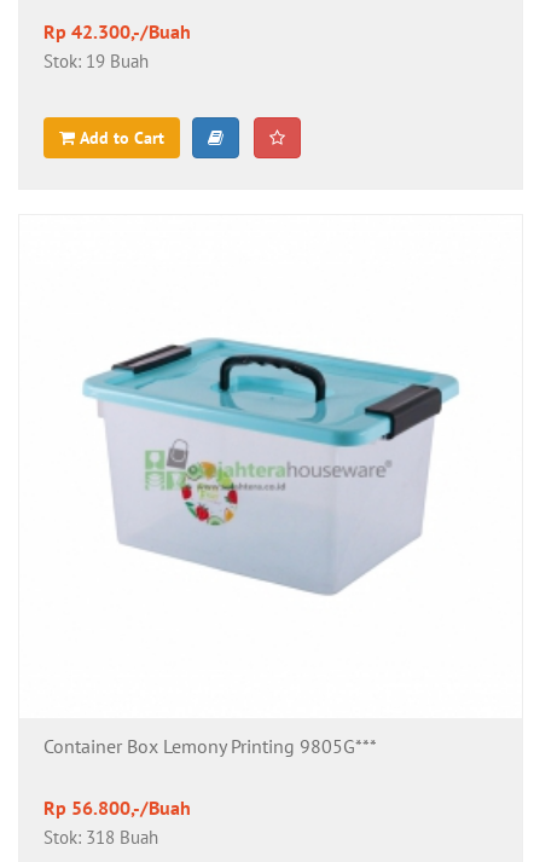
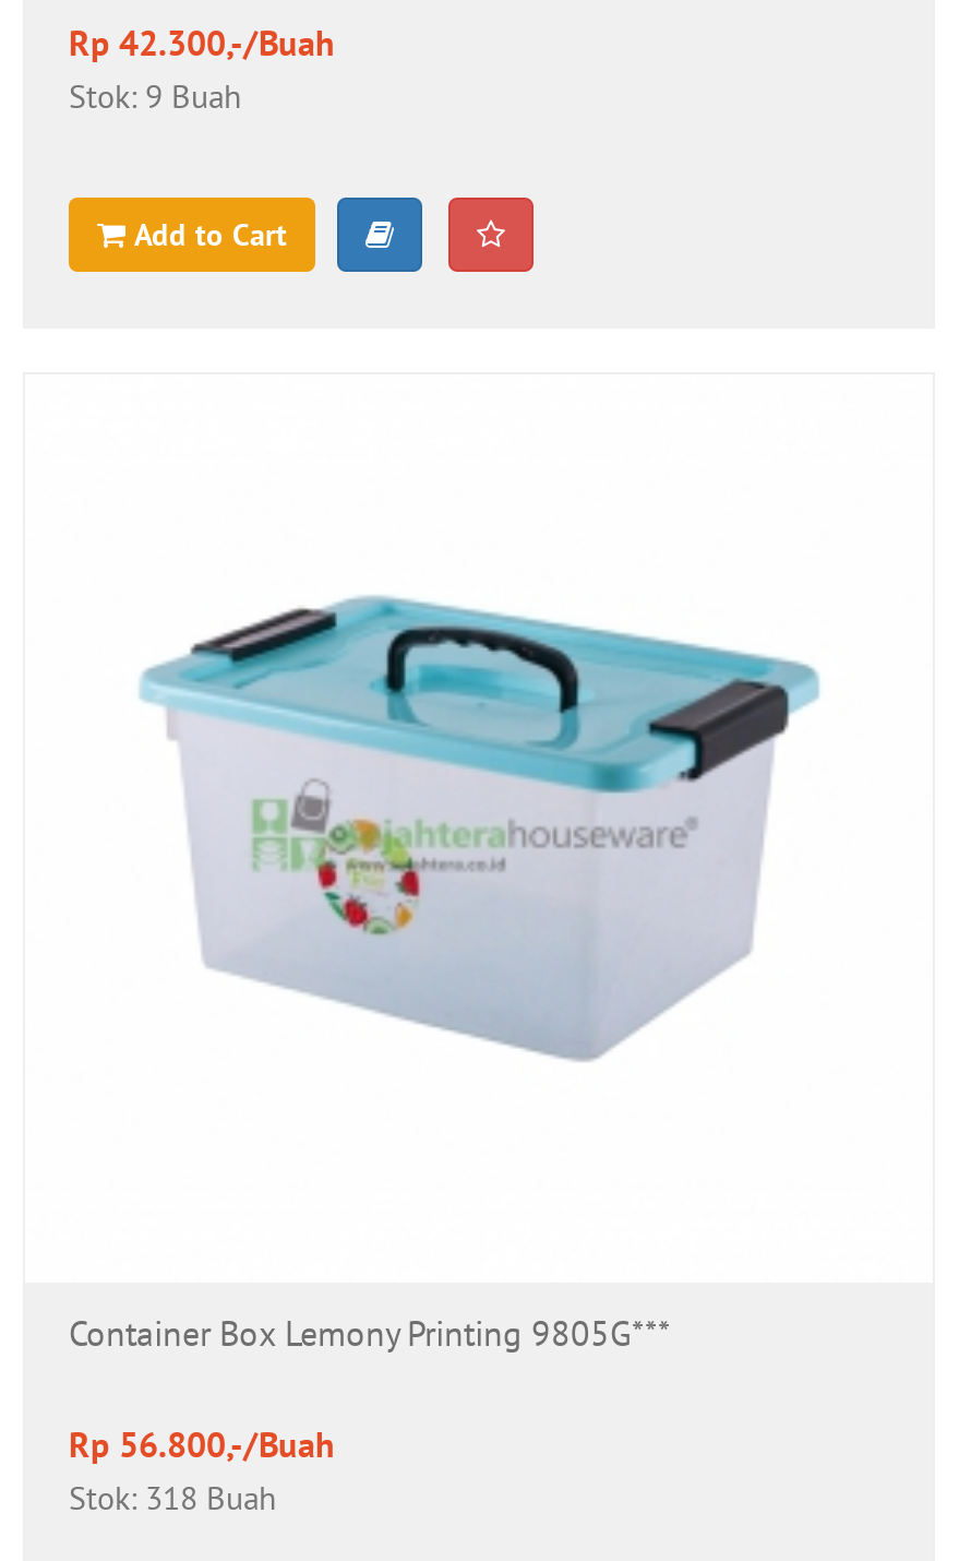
[43,50,149,73] Stok: 19 Buah -> [69,76,241,118] Stok: 9 Buah

